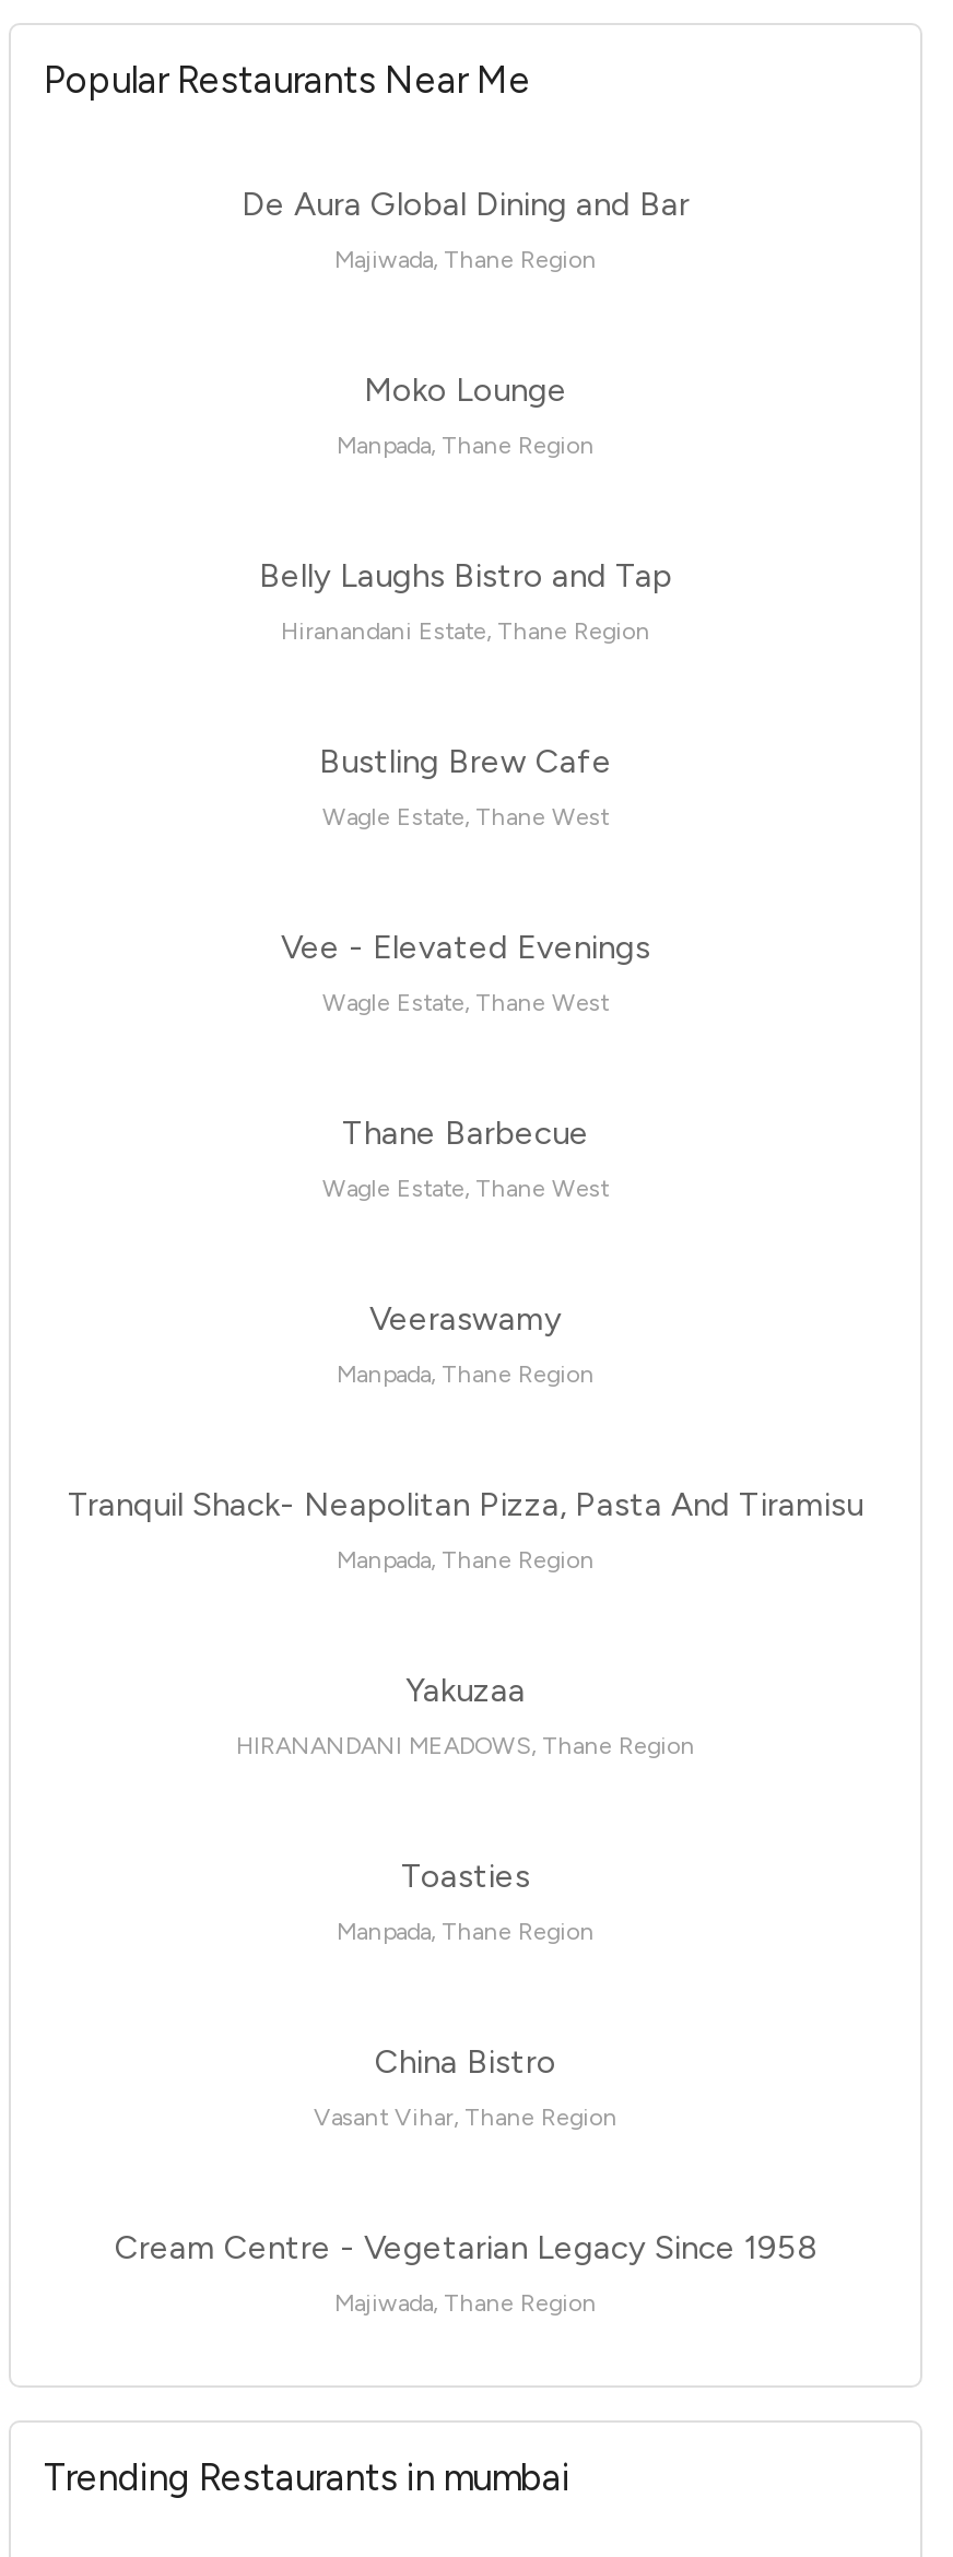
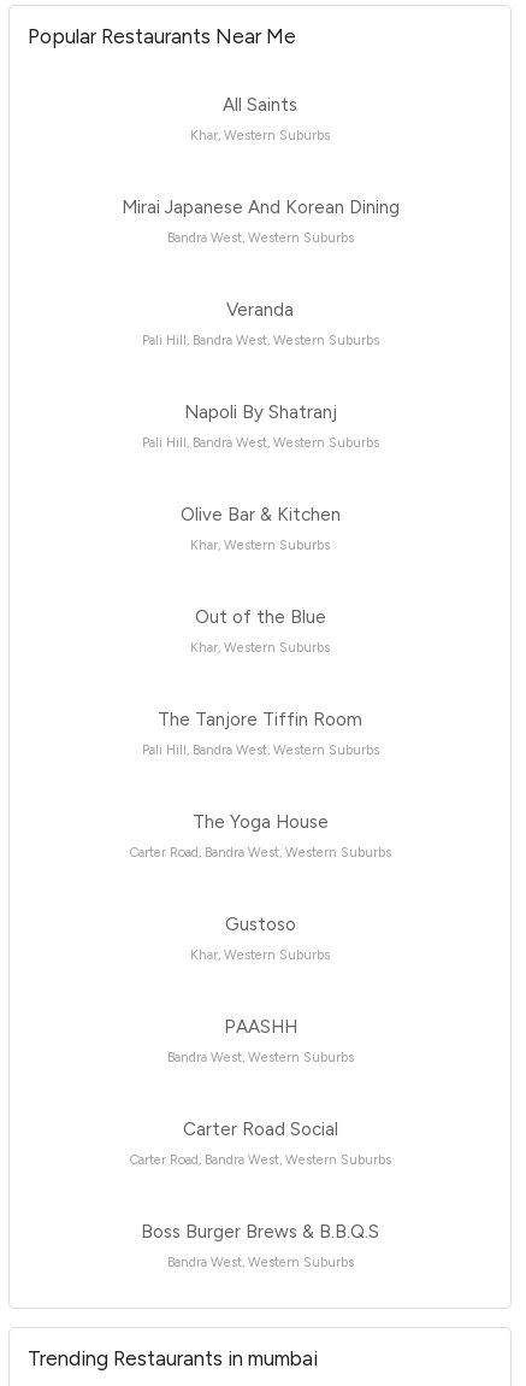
[242,185,690,224] De Aura Global Dining and Bar -> [223,94,297,116] All Saints
[334,246,597,274] Majiwada, Thane Region -> [190,128,330,143] Khar, Western Suburbs
[364,370,567,410] Moko Lounge -> [121,196,399,218] Mirai Japanese And Korean Dining
[337,432,595,460] Manpada, Thane Region -> [167,230,353,246] Bandra West, Western Suburbs
[259,556,672,596] Belly Laughs Bistro and Tap -> [226,299,294,321] Veranda
[281,617,650,646] Hiranandani Estate, Thane Region -> [141,333,379,348] Pali Hill, Bandra West, Western Suburbs
[319,742,612,781] Bustling Brew Cafe -> [184,401,336,423] Napoli By Shatranj
[322,803,609,832] Wagle Estate, Thane West -> [141,435,379,451] Pali Hill, Bandra West, Western Suburbs
[281,928,650,967] Vee - Elevated Evenings -> [180,504,340,525] Olive Bar & Kitchen
[322,989,609,1017] Wagle Estate, Thane West -> [190,538,330,553] Khar, Western Suburbs
[342,1113,589,1153] Thane Barbecue -> [194,606,326,628] Out of the Blue
[322,1175,609,1203] Wagle Estate, Thane West -> [190,640,330,656] Khar, Western Suburbs
[369,1299,562,1339] Veeraswamy -> [158,709,362,730] The Tanjore Tiffin Room
[337,1360,595,1389] Manpada, Thane Region -> [141,742,379,758] Pali Hill, Bandra West, Western Suburbs
[68,1485,863,1524] Tranquil Shack- Neapolitan Pizza, Pasta And Tiramisu -> [192,811,328,833] The Yoga House
[337,1546,595,1575] Manpada, Thane Region -> [129,845,391,861] Carter Road, Bandra West, Western Suburbs
[405,1671,526,1710] Yakuzaa -> [224,914,295,935] Gustoso
[236,1732,695,1760] HIRANANDANI MEADOWS, Thane Region -> [190,947,330,963] Khar, Western Suburbs
[401,1857,530,1896] Toasties -> [223,1016,297,1038] PAASHH
[337,1918,595,1946] Manpada, Thane Region -> [167,1050,353,1065] Bandra West, Western Suburbs
[375,2042,556,2082] China Bistro -> [182,1118,338,1140] Carter Road Social
[314,2104,617,2132] Vasant Vihar, Thane Region -> [129,1152,391,1168] Carter Road, Bandra West, Western Suburbs
[115,2228,816,2267] Cream Centre - Vegetarian Legacy Since 1958 -> [141,1221,379,1243] Boss Burger Brews & B.B.Q.S
[334,2289,597,2318] Majiwada, Thane Region -> [167,1255,353,1270] Bandra West, Western Suburbs

